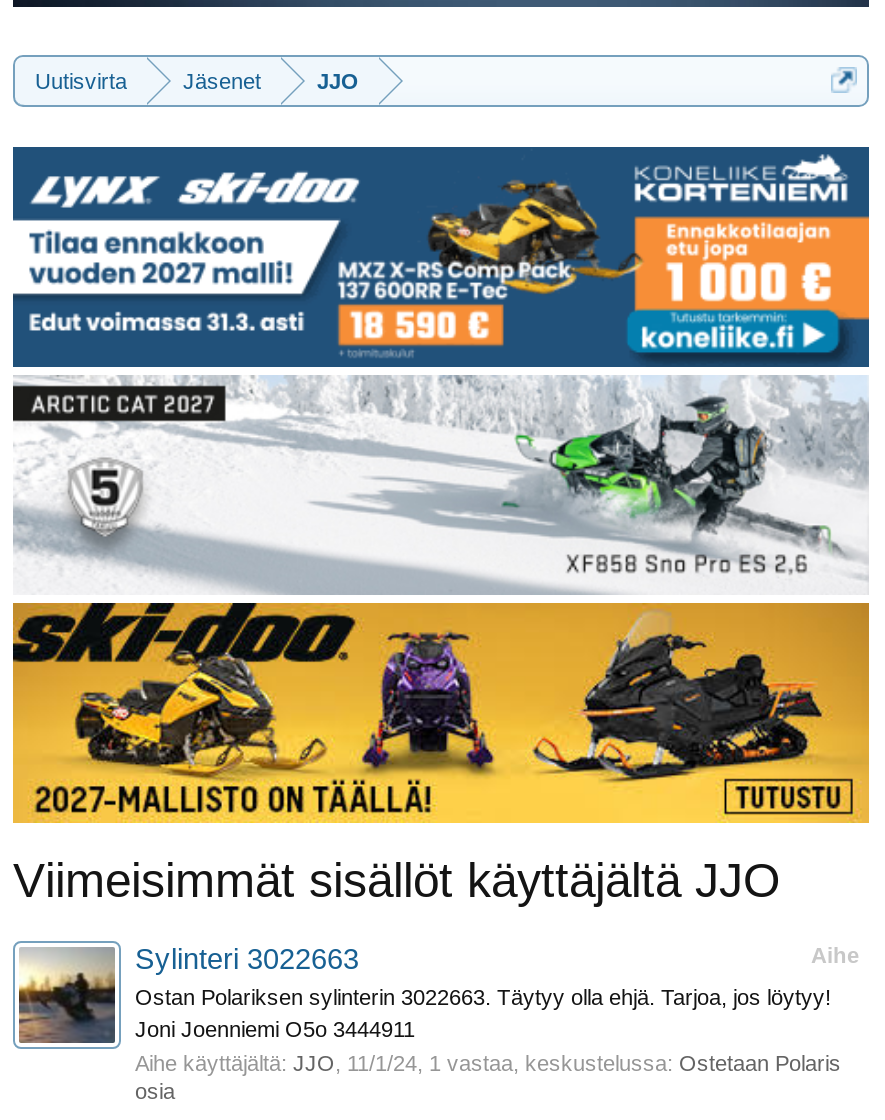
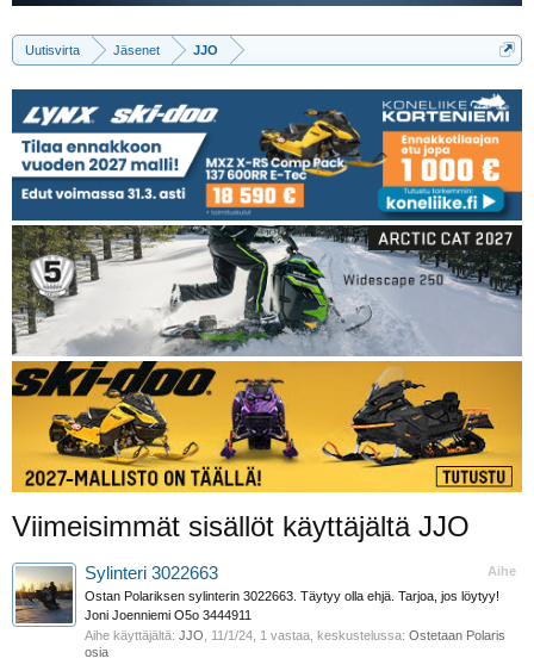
[13,375,869,593] [image] -> [11,224,523,356] [image]

